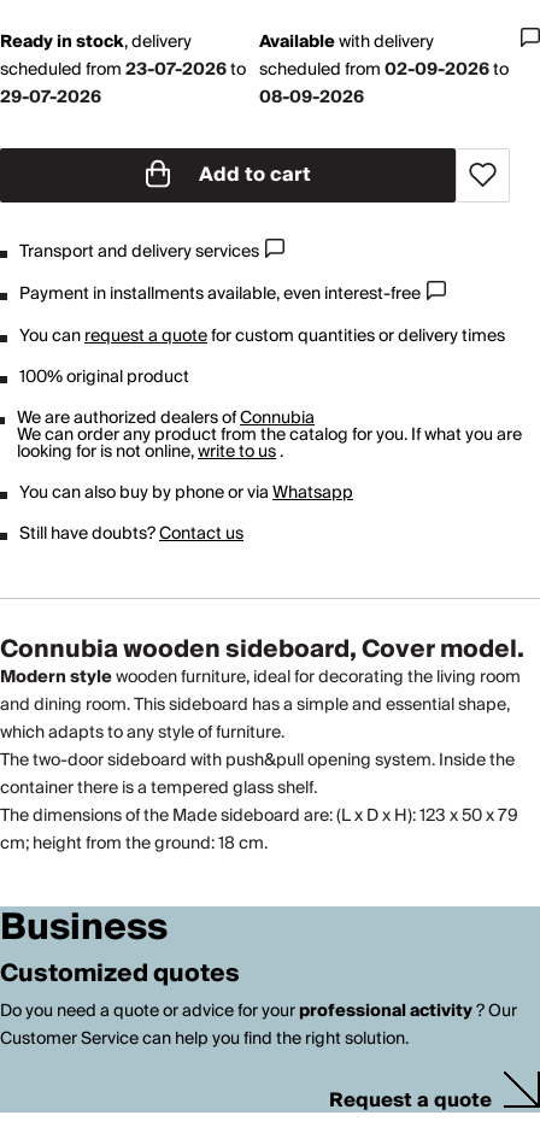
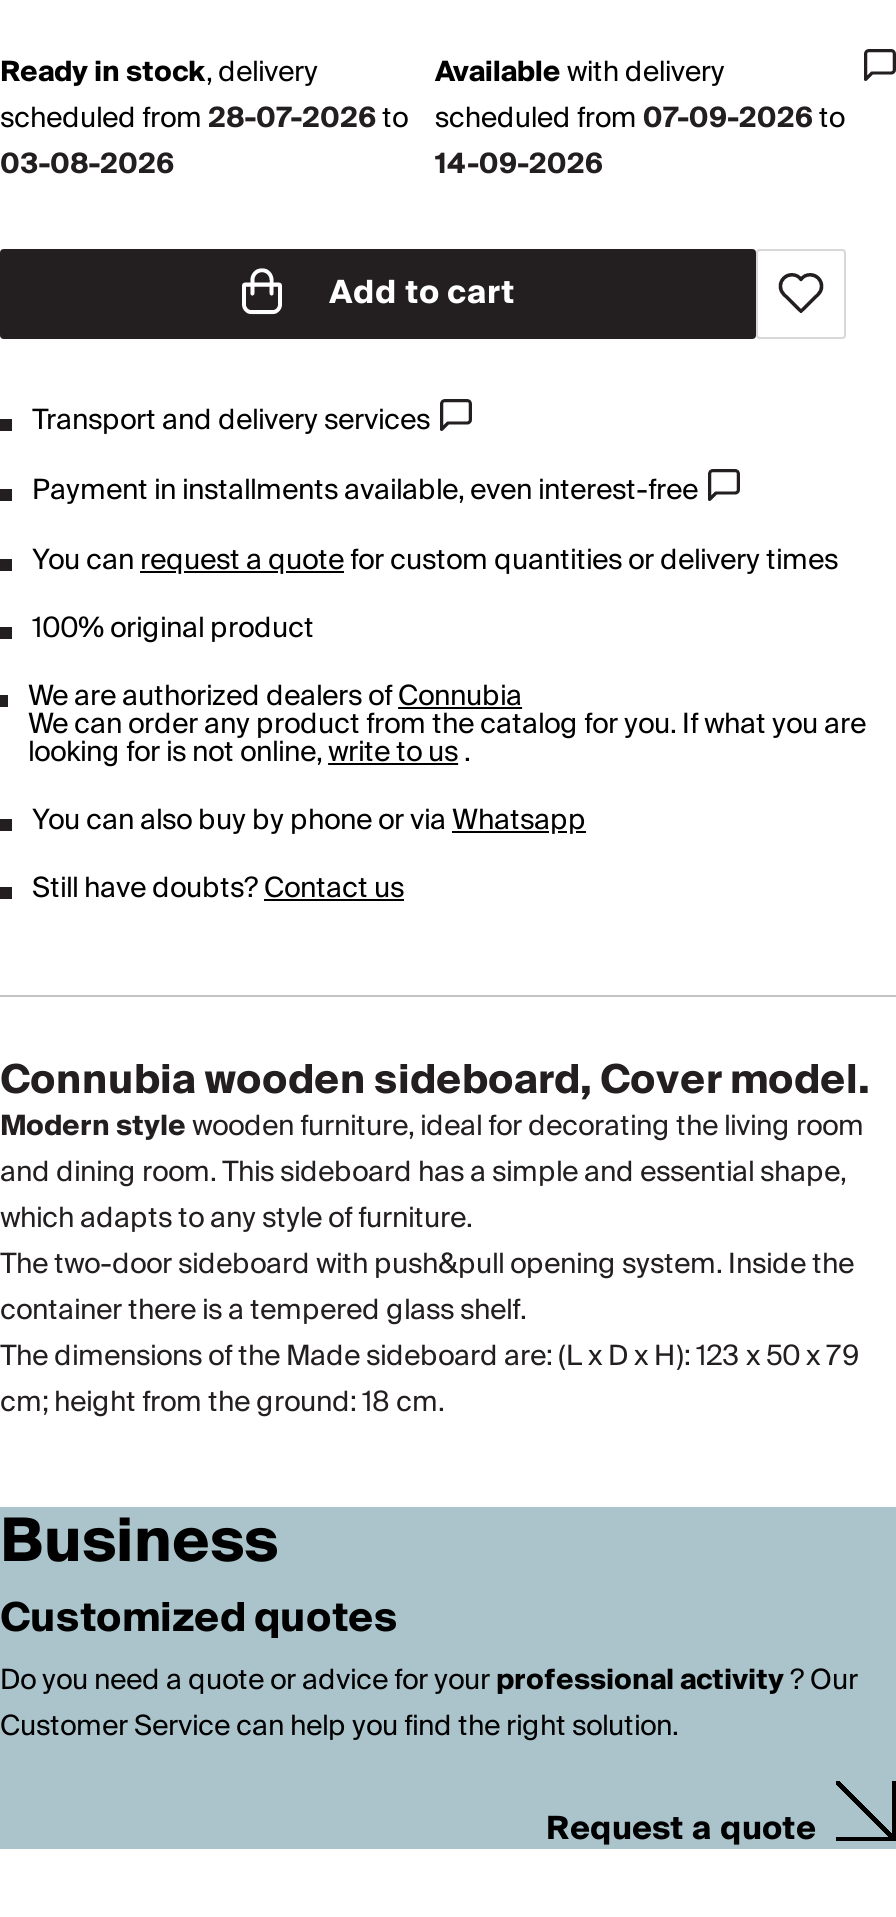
[0,55,246,84] scheduled from 23-07-2026to -> [0,94,408,142] scheduled from 28-07-2026to
[260,55,509,84] scheduled from 02-09-2026to -> [435,94,845,142] scheduled from 07-09-2026to
[0,83,101,112] 29-07-2026 -> [0,140,174,188] 03-08-2026
[260,83,364,112] 08-09-2026 -> [435,140,603,188] 14-09-2026

